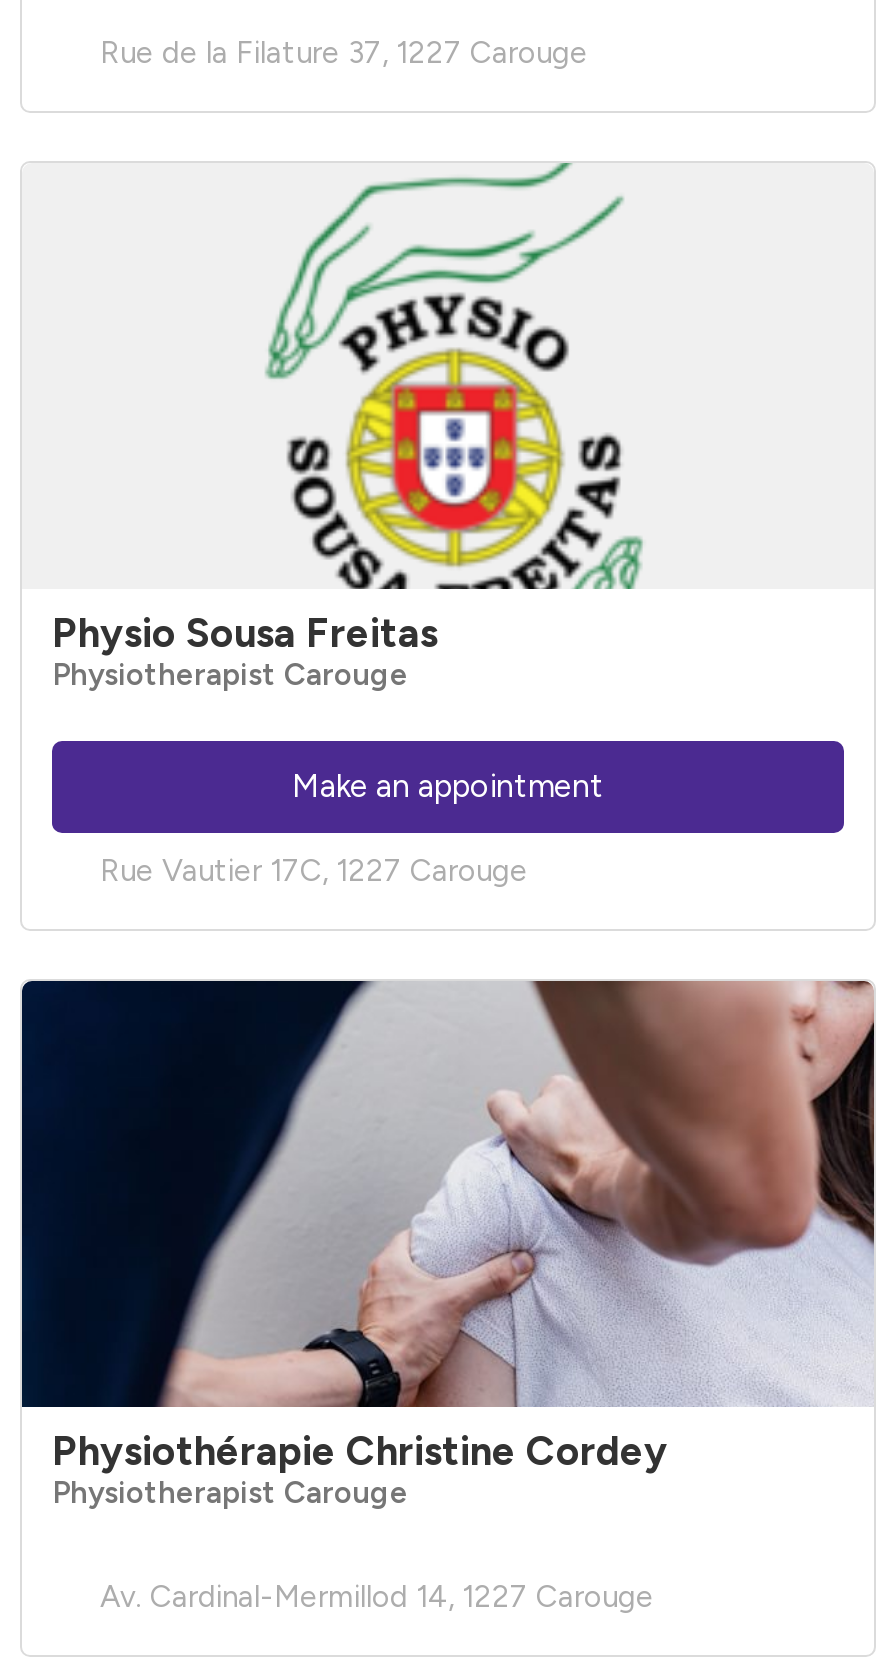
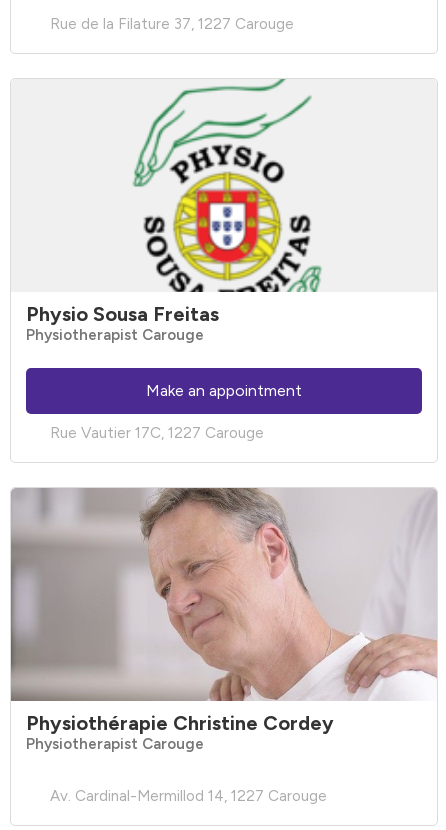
[20,979,876,1409] [image] -> [10,487,437,702] [image]

